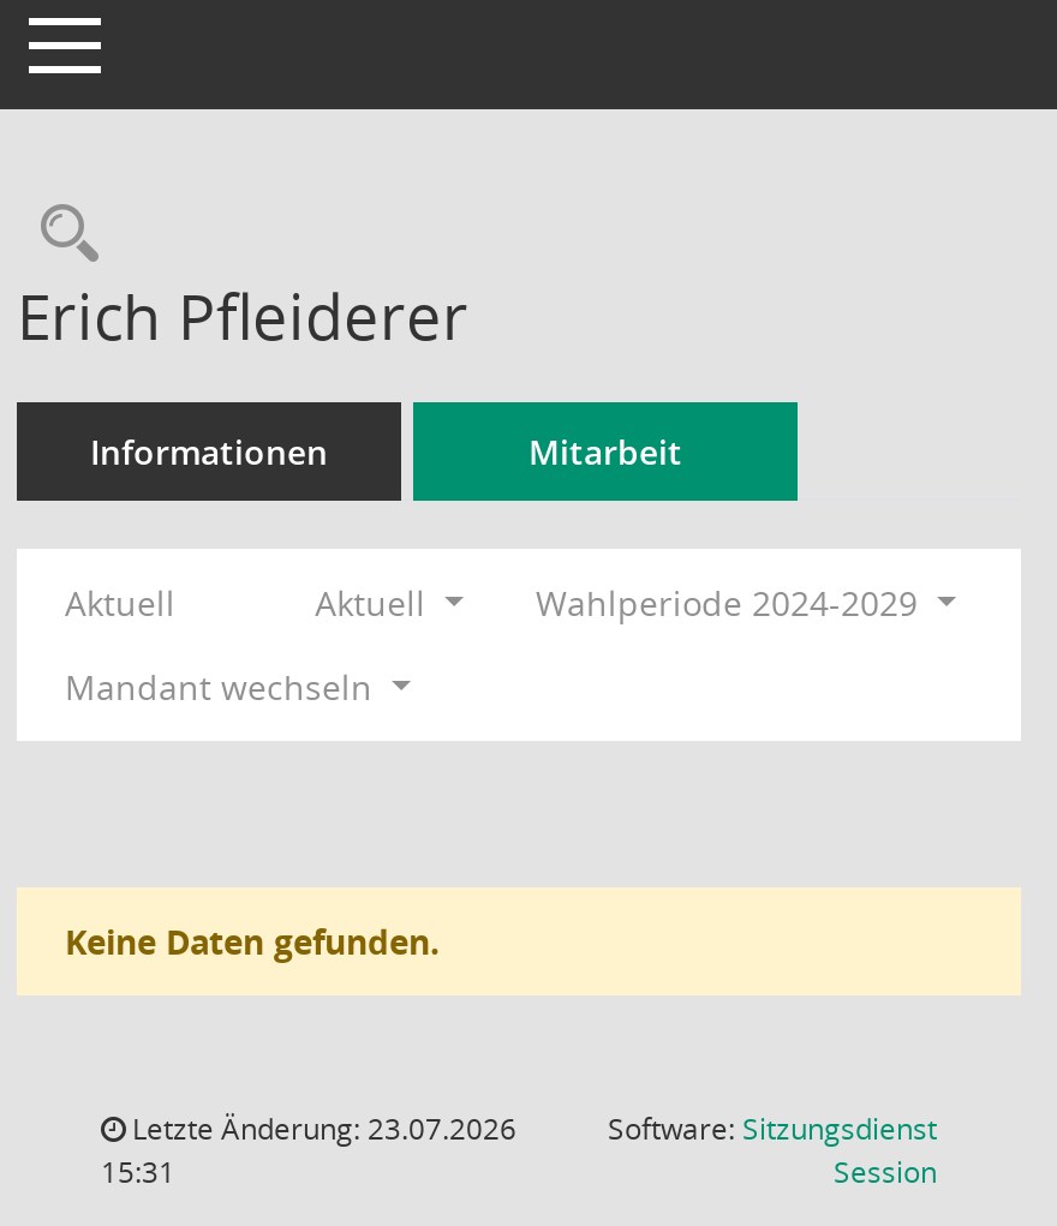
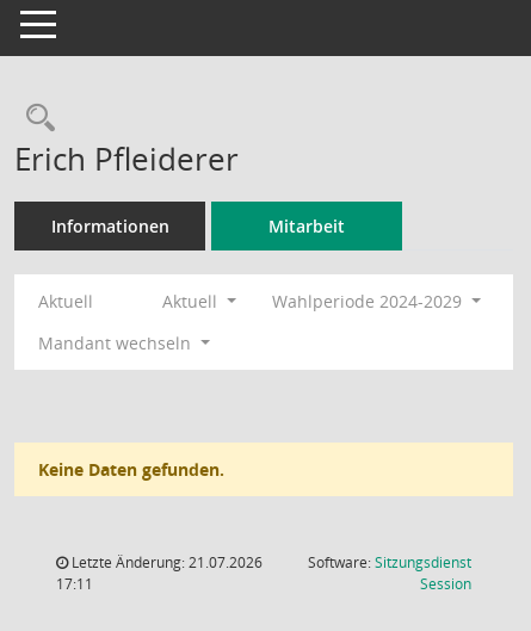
[125,1108,516,1149] Letzte Änderung: 23.07.2026 -> [68,552,263,573] Letzte Änderung: 21.07.2026
[101,1152,175,1192] 15:31 -> [56,574,93,594] 17:11

